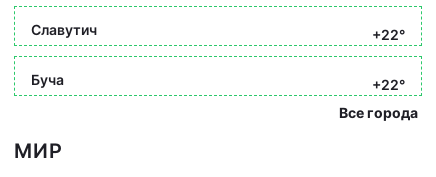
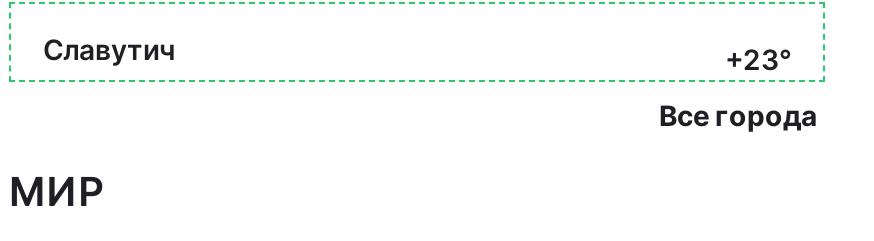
[31,26,405,93] +22° | Буча | +22° -> [725,42,791,76] +23°

